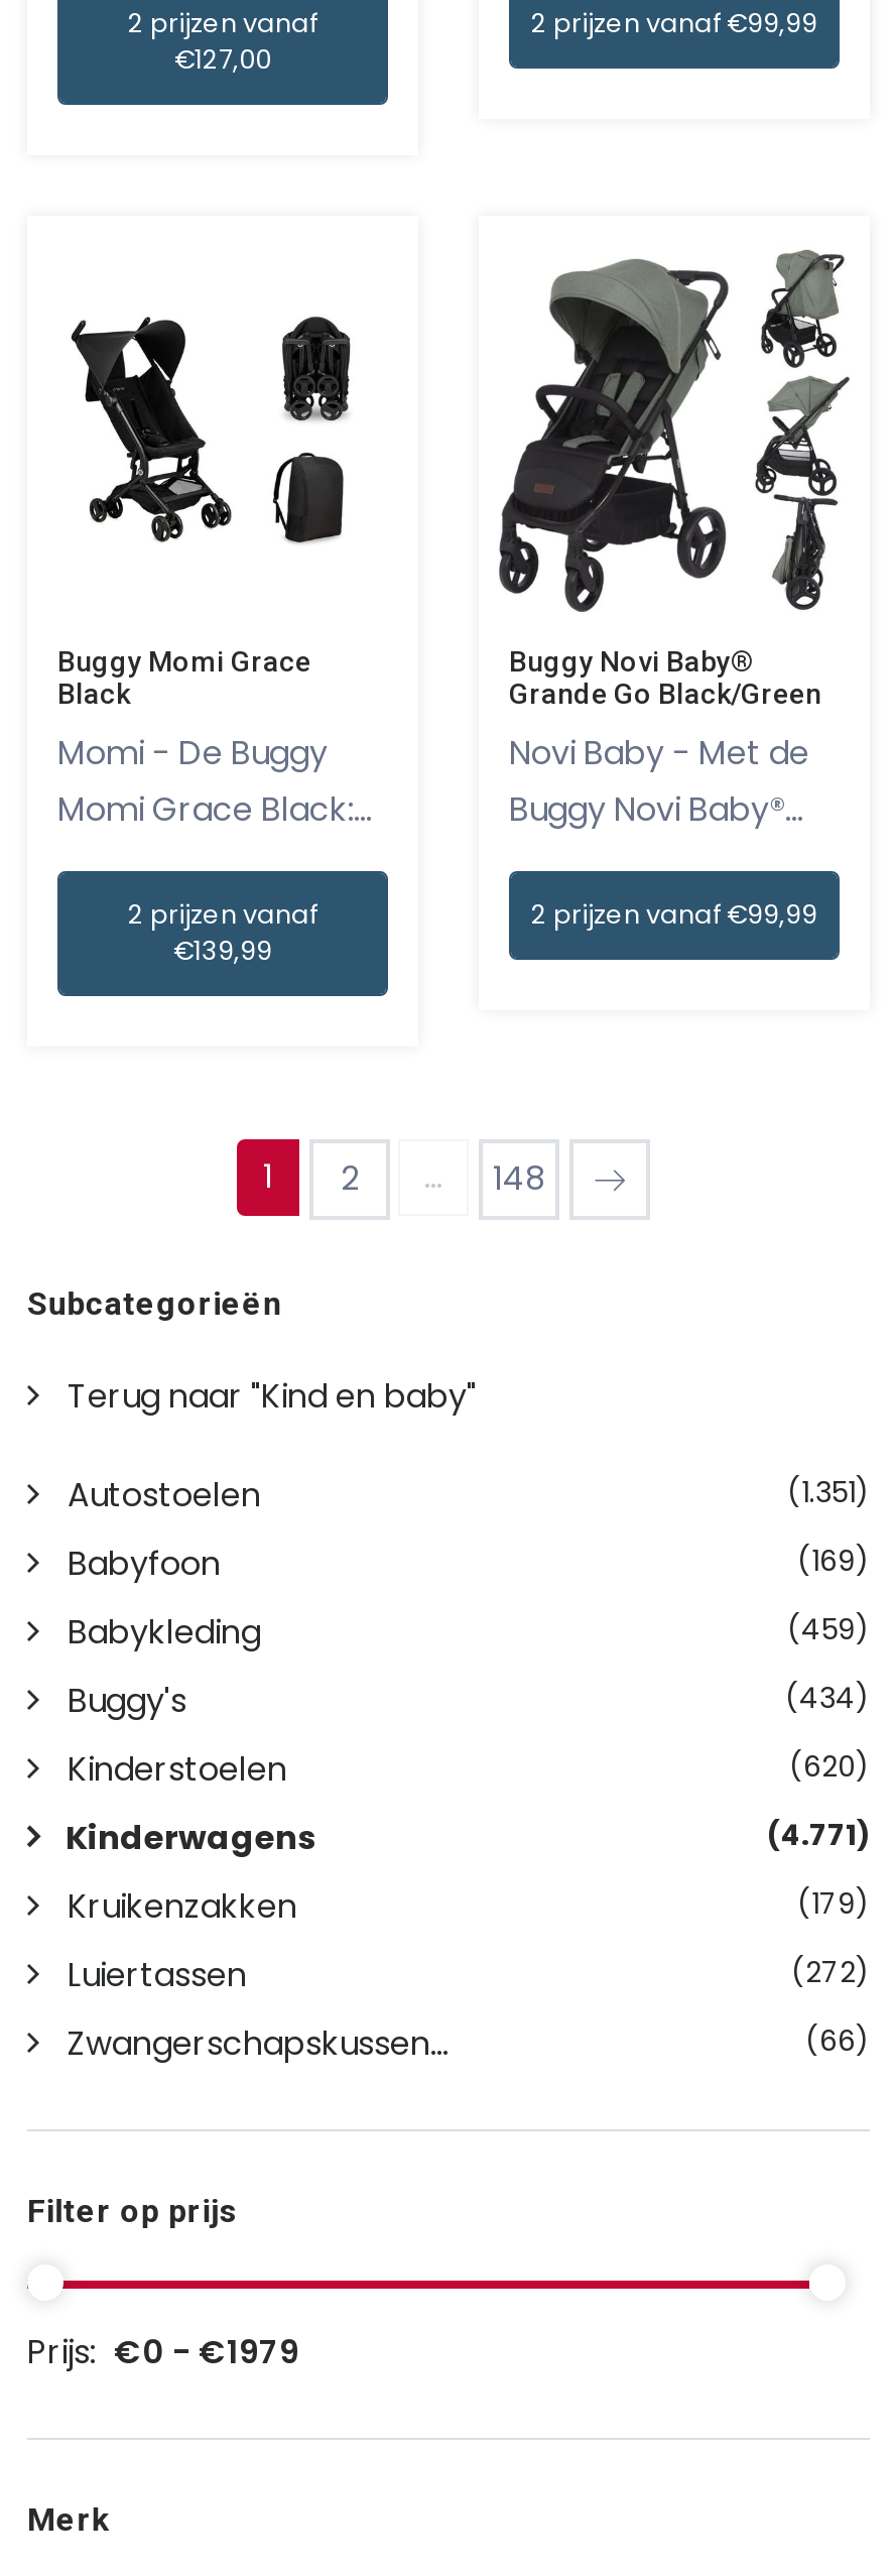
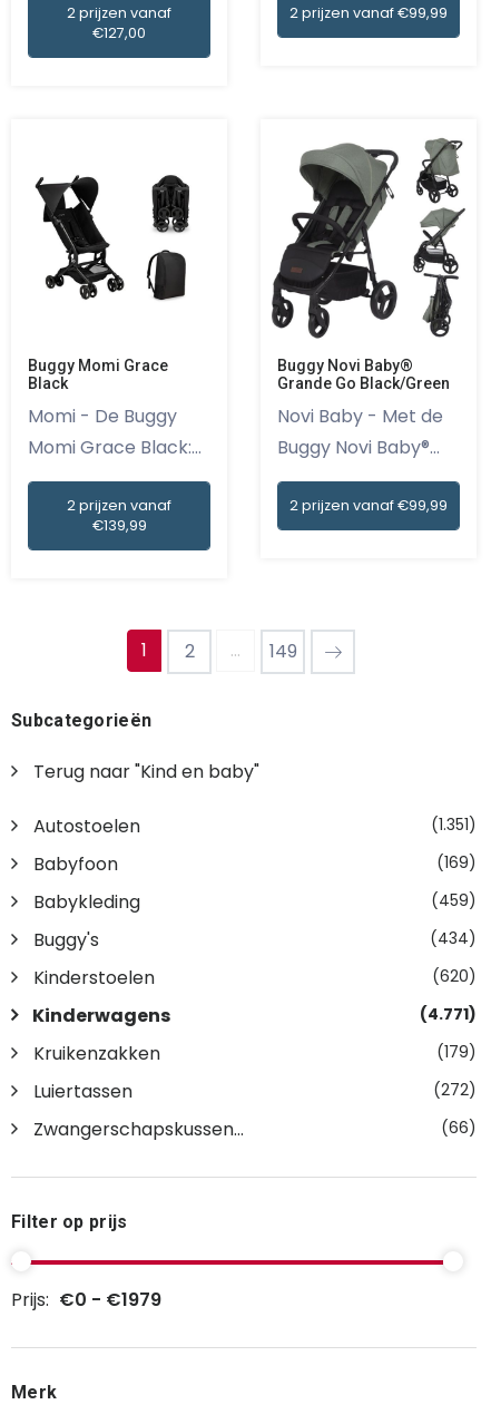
[493,1155,545,1202] 148 -> [269,638,297,664] 149

